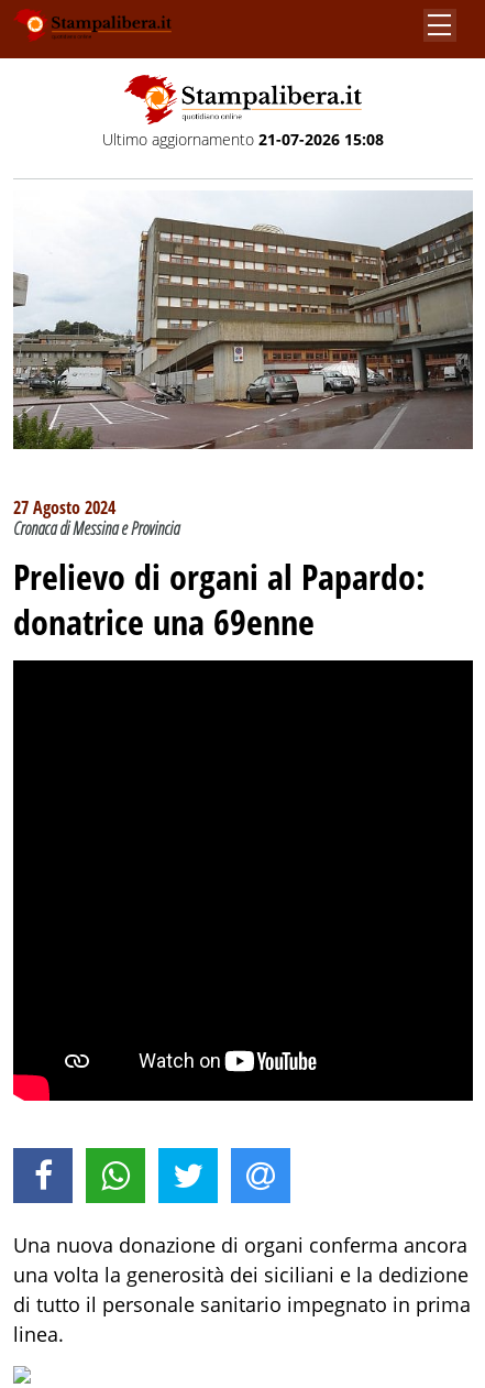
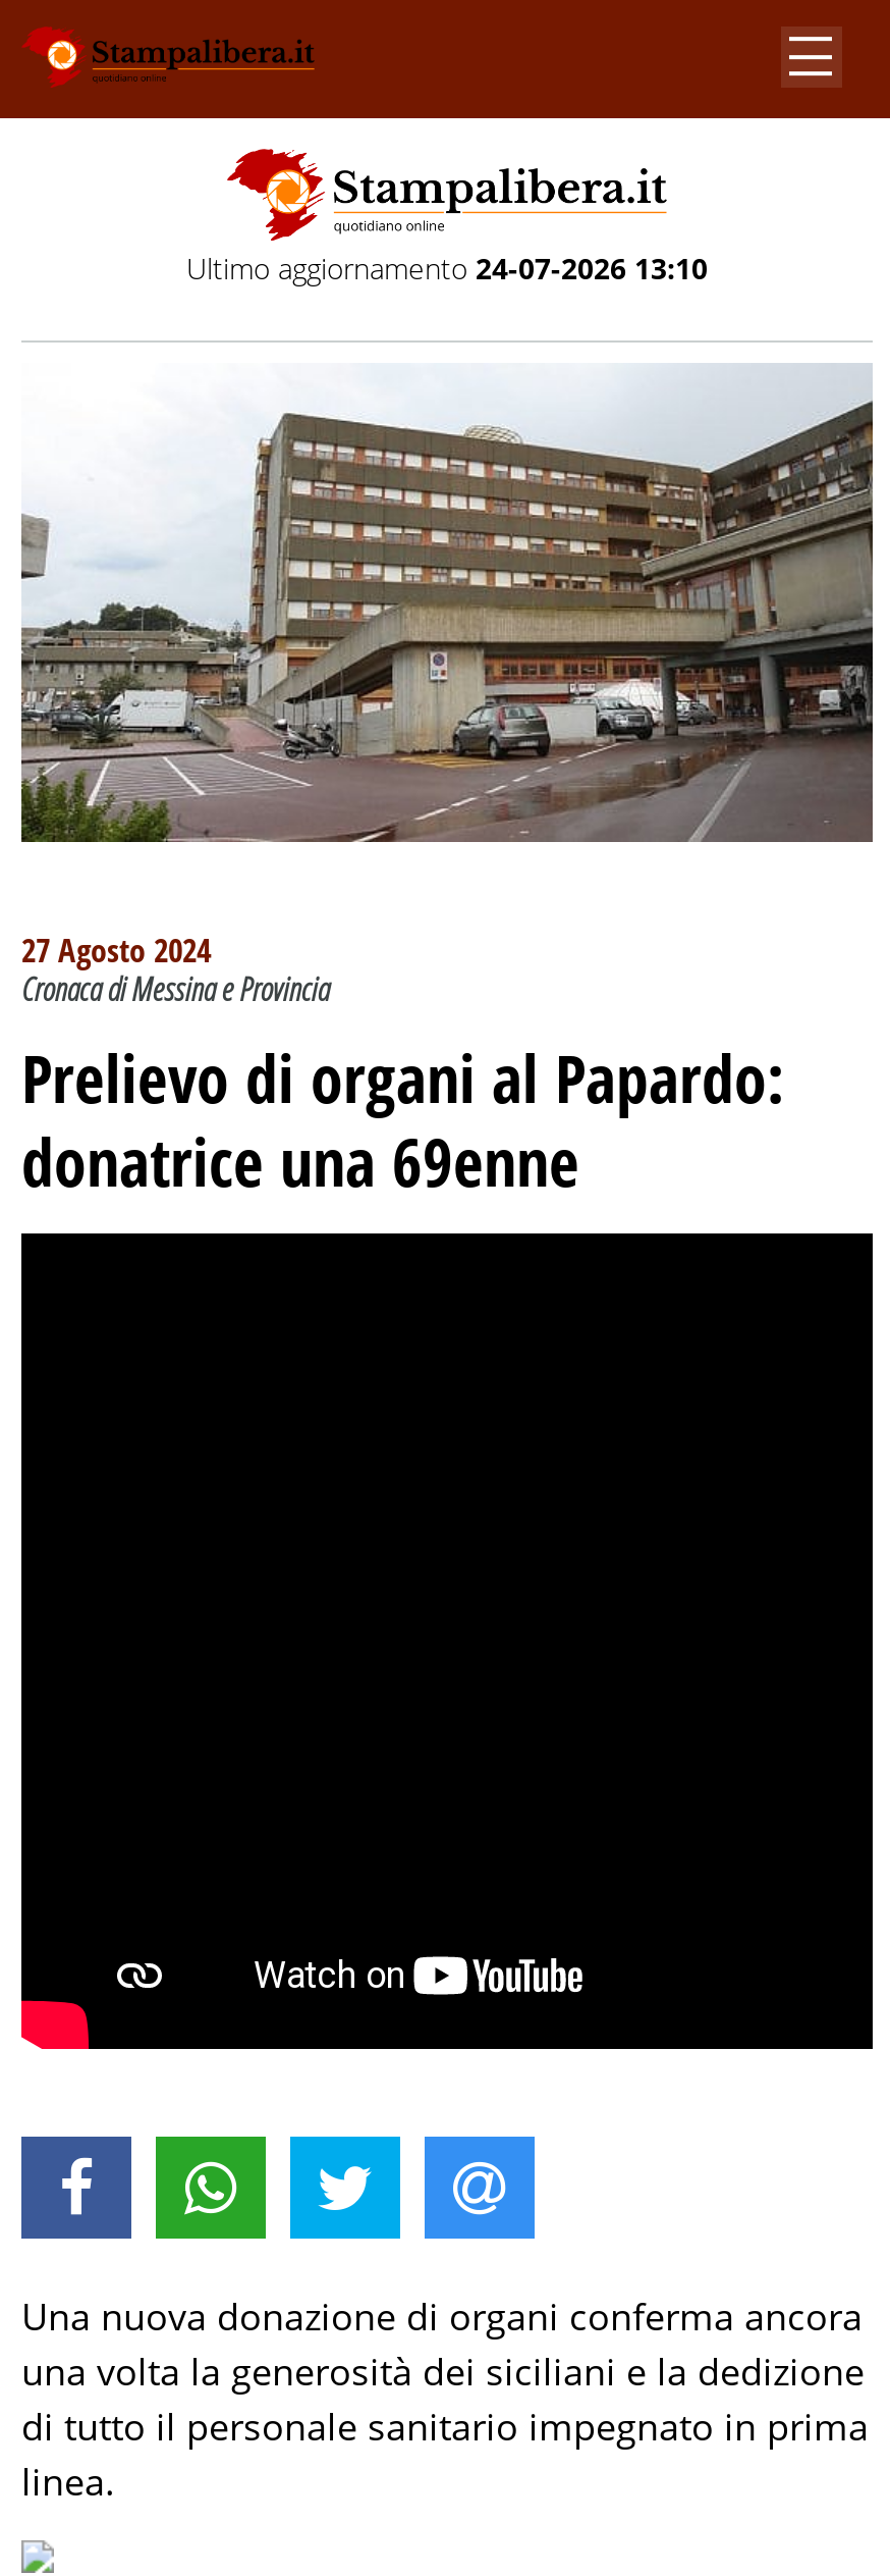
[102,129,384,150] Ultimo aggiornamento 21-07-2026 15:08 -> [186,249,708,287] Ultimo aggiornamento 24-07-2026 13:10

